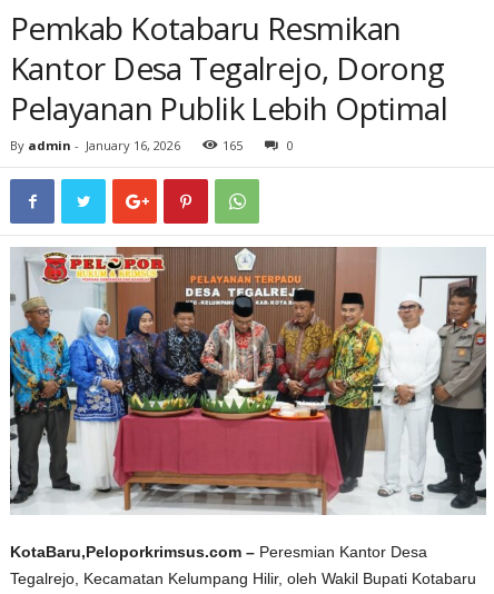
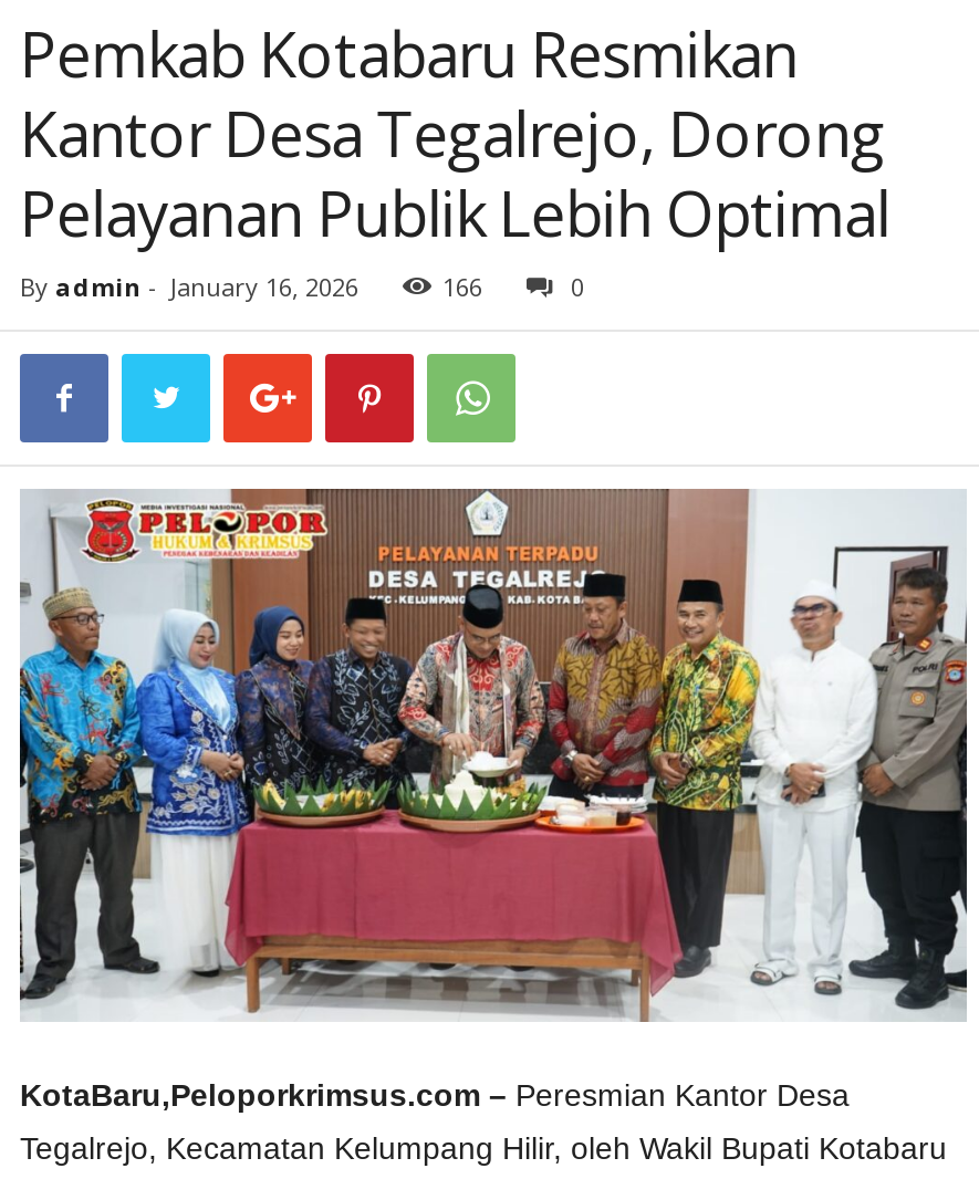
[223,137,243,154] 165 -> [442,270,482,303] 166

